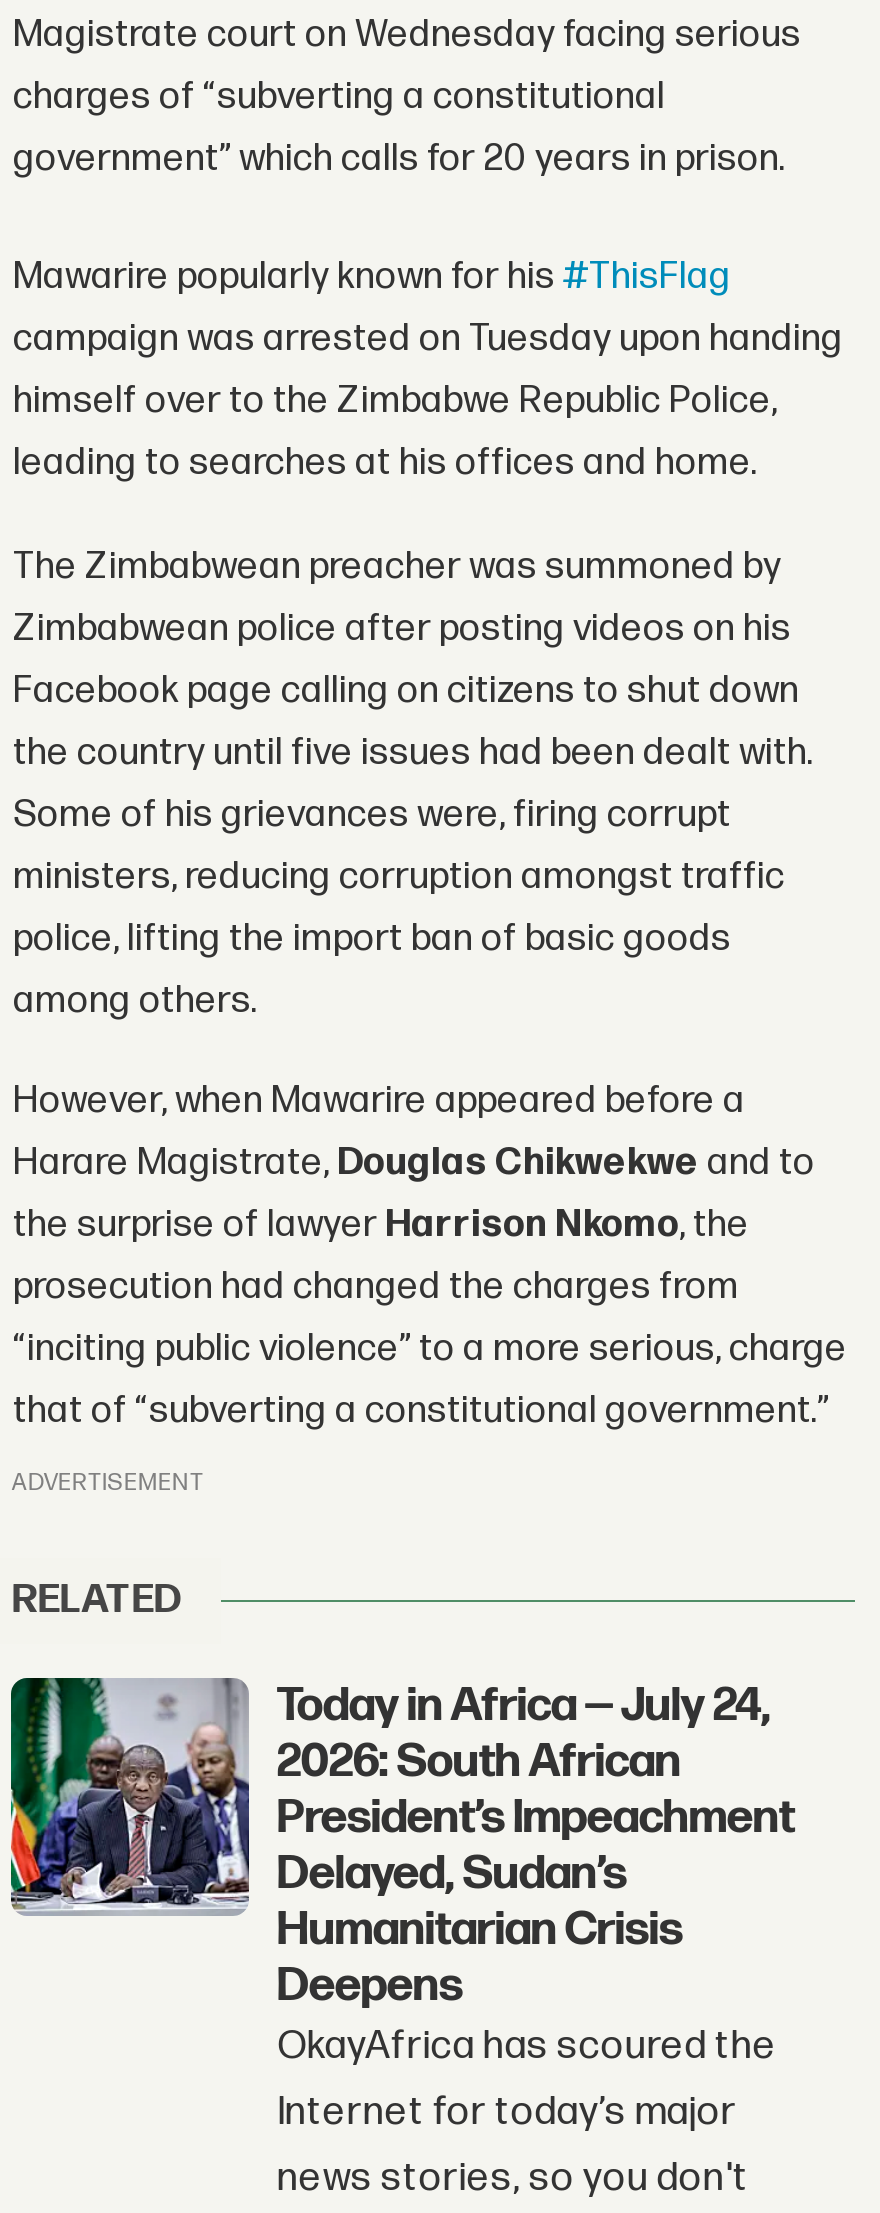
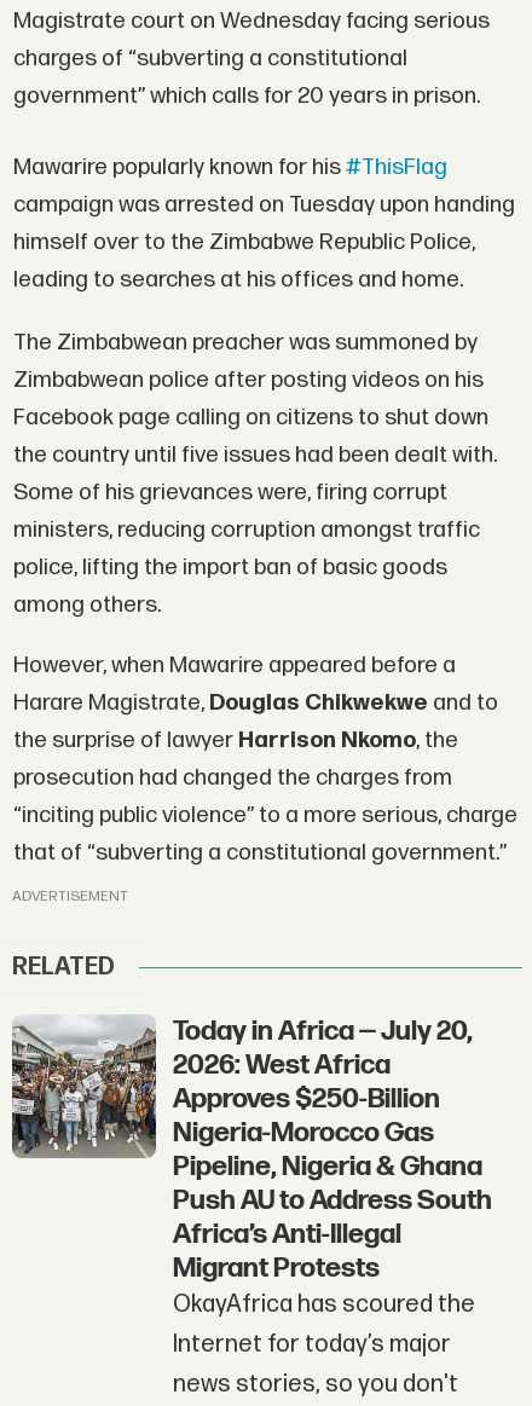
[9,1676,795,2015] [image] | Today in Africa — July 24, | 2026: South African | President’s Impeachment | Delayed, Sudan’s | Humanitarian Crisis | Deepens -> [11,1015,492,1286] [image] | Today in Africa — July 20, | 2026: West Africa | Approves $250-Billion | Nigeria-Morocco Gas | Pipeline, Nigeria & Ghana | Push AU to Address South | Africa’s Anti-Illegal | Migrant Protests

